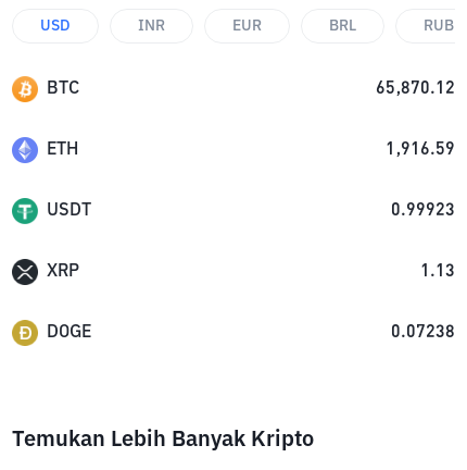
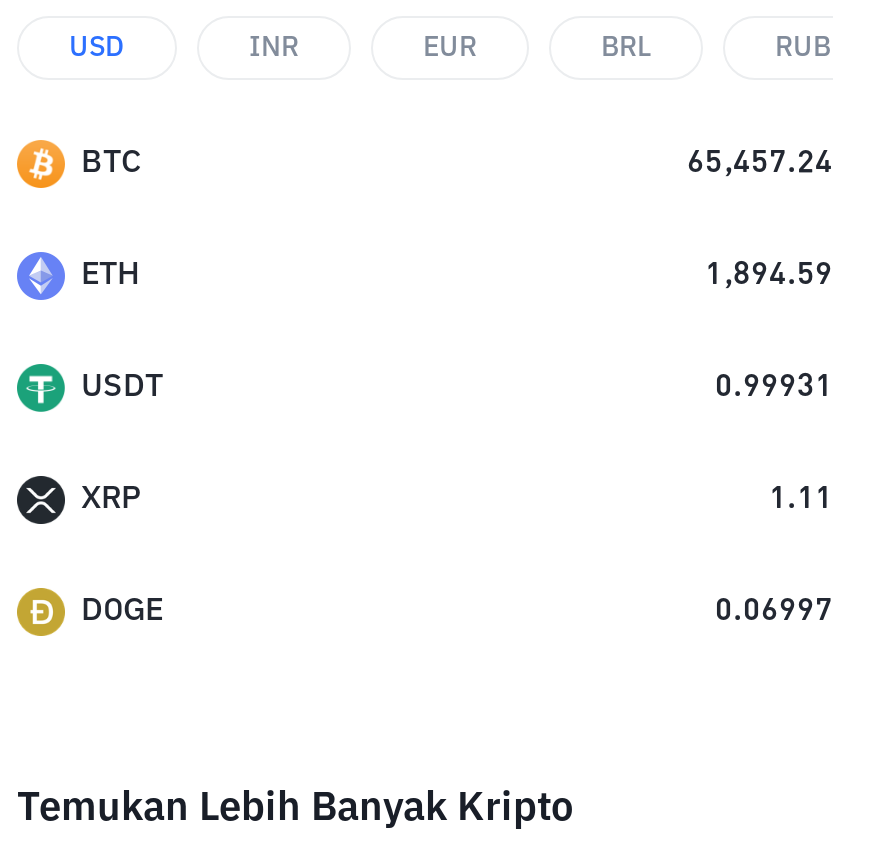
[376,81,455,98] 65,870.12 -> [687,148,833,180] 65,457.24
[386,141,455,159] 1,916.59 -> [705,260,833,292] 1,894.59
[391,202,455,220] 0.99923 -> [715,372,833,404] 0.99931
[420,263,455,281] 1.13 -> [769,484,833,516] 1.11
[391,324,455,342] 0.07238 -> [715,596,833,628] 0.06997

